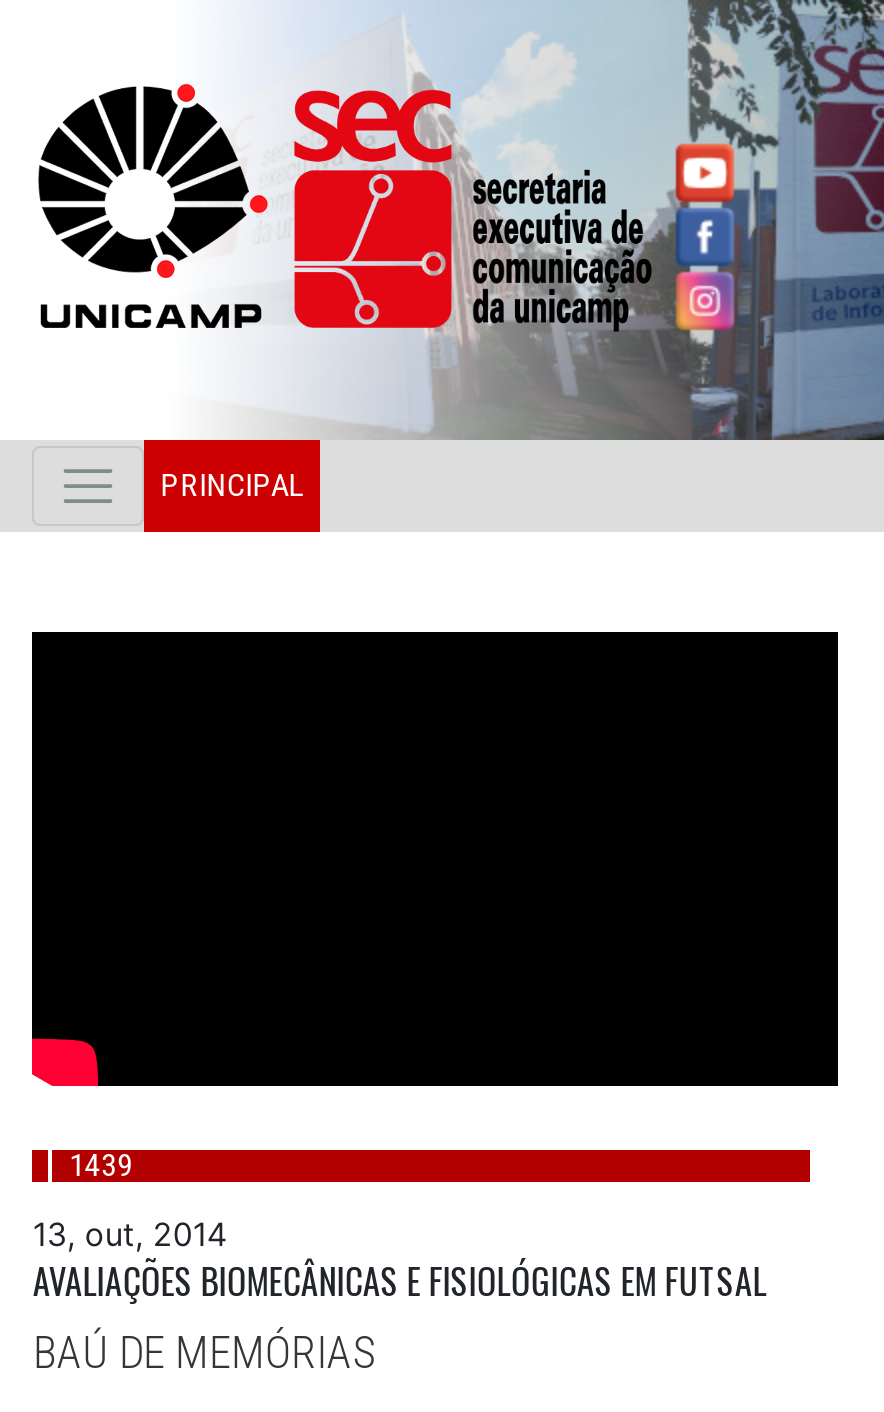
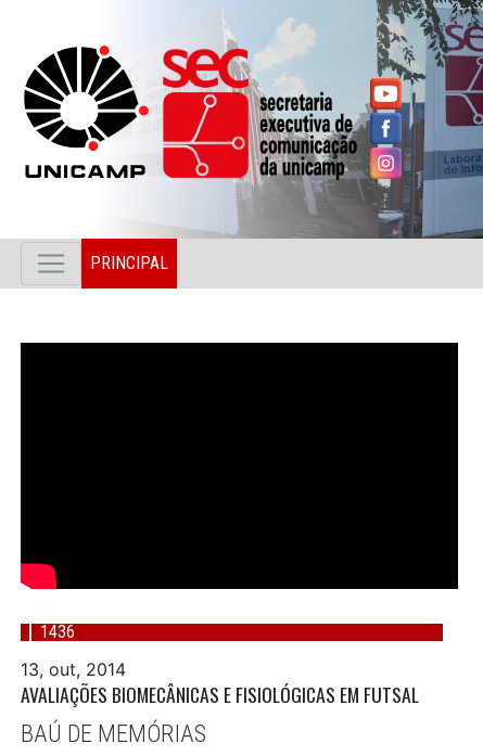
[69,1146,133,1184] 1439 -> [41,621,75,642] 1436

